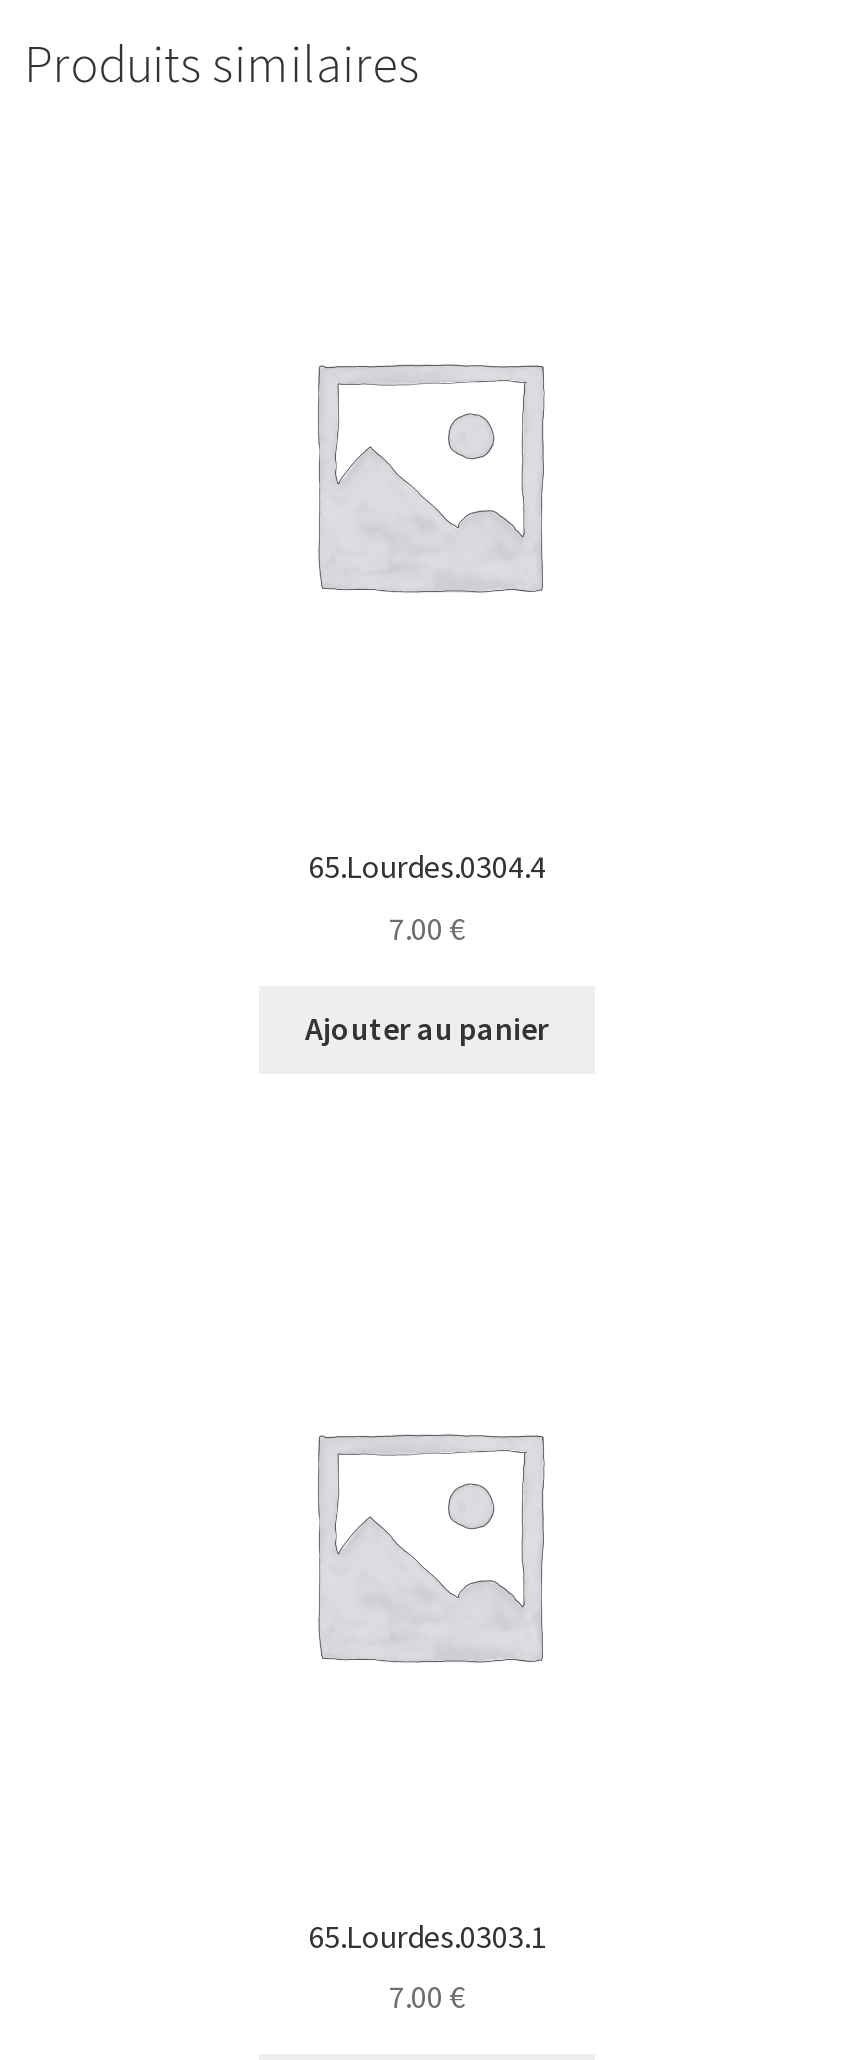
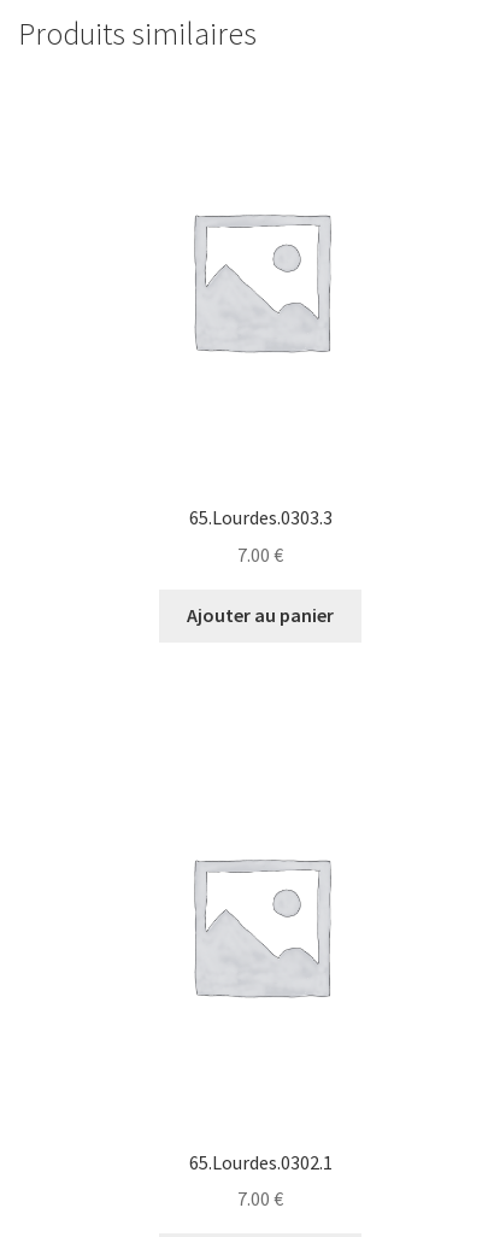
[308,846,546,886] 65.Lourdes.0304.4 -> [189,505,332,529] 65.Lourdes.0303.3
[308,1915,546,1955] 65.Lourdes.0303.1 -> [189,1150,332,1174] 65.Lourdes.0302.1

